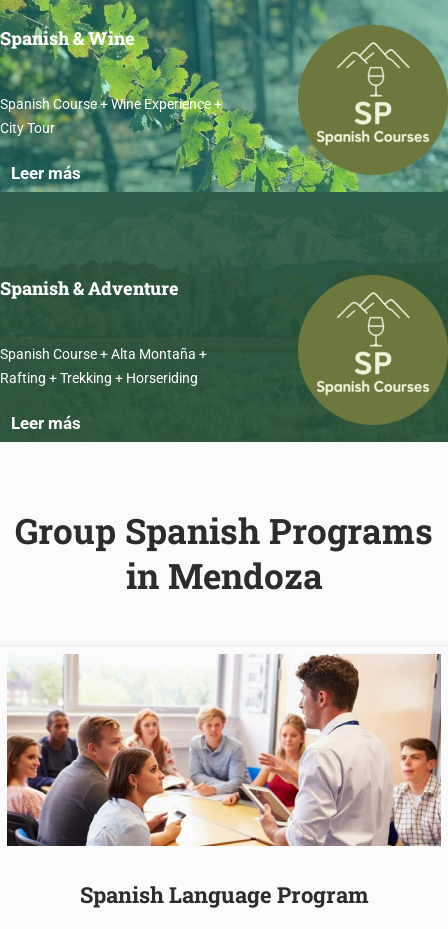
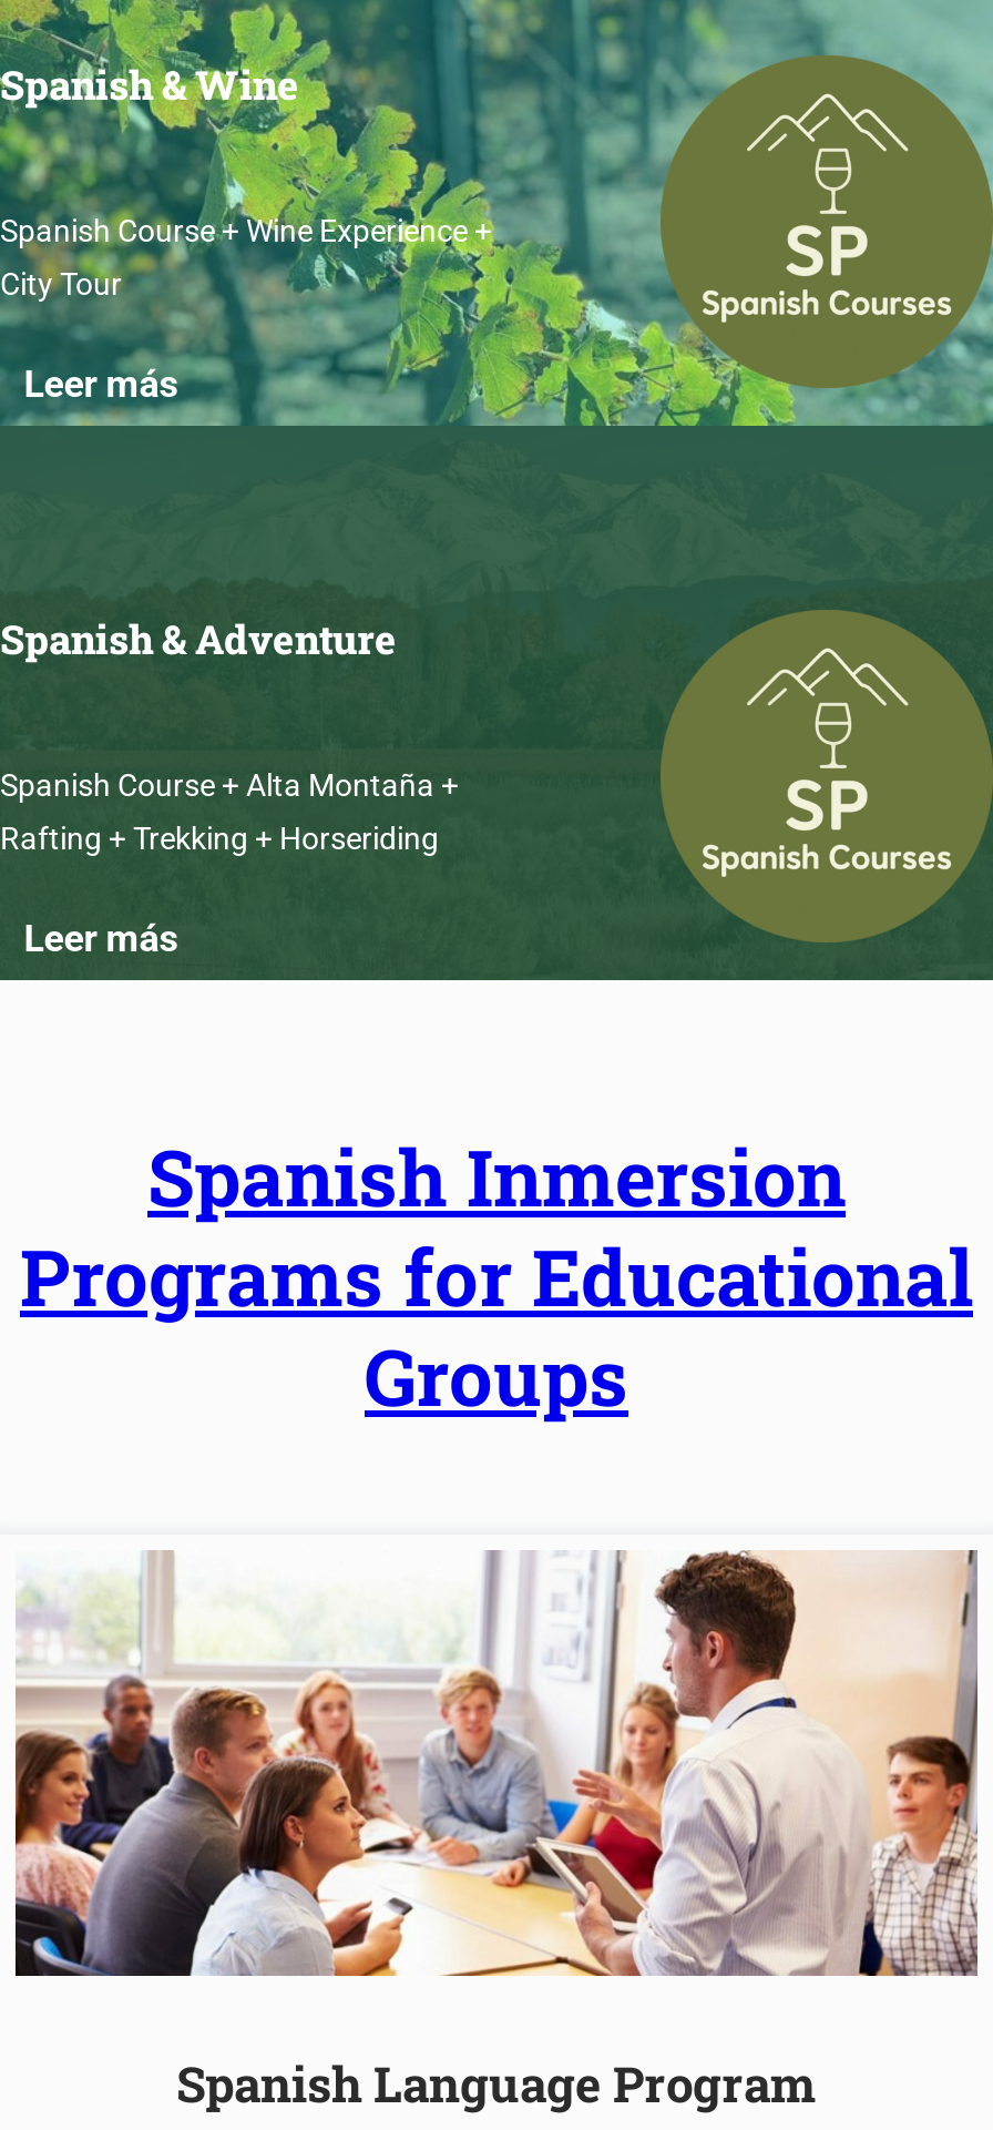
[15,507,433,598] Group Spanish Programs | in Mendoza -> [20,1125,973,1426] Spanish Inmersion | Programs for Educational | Groups

